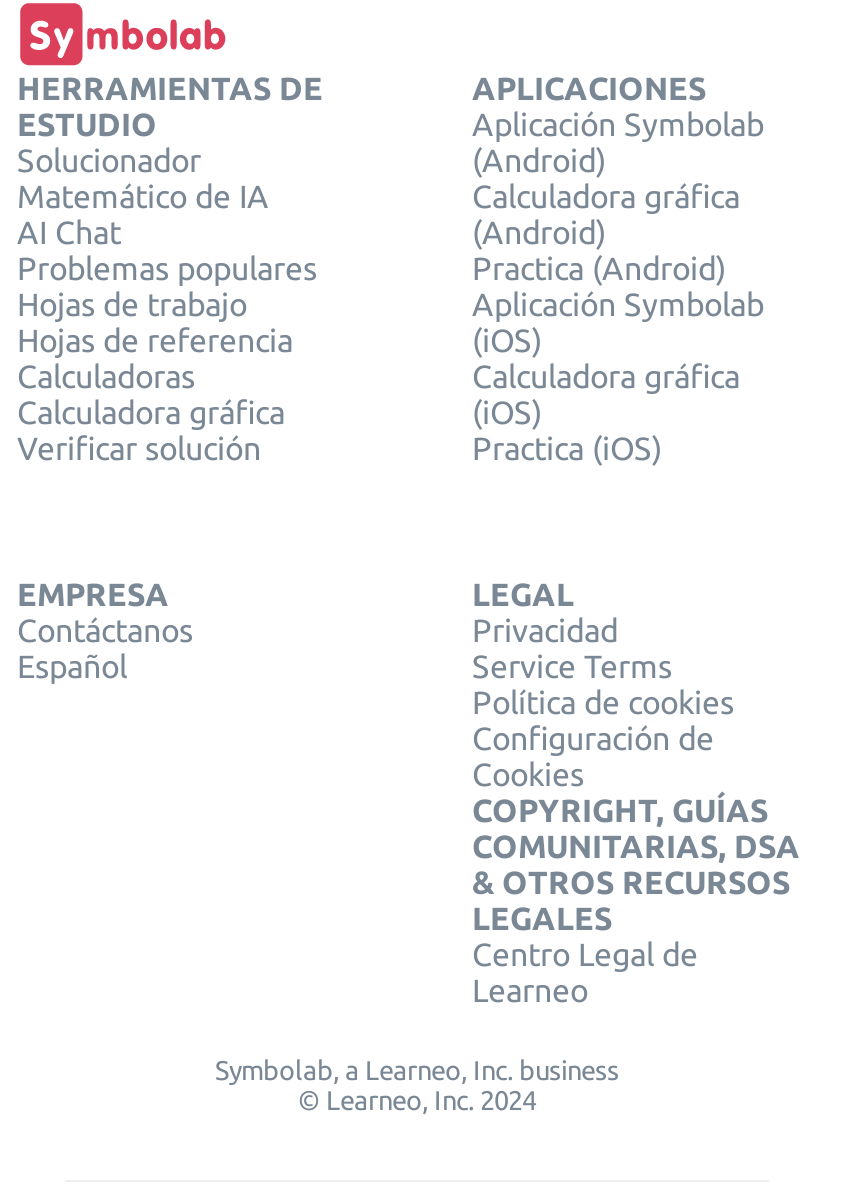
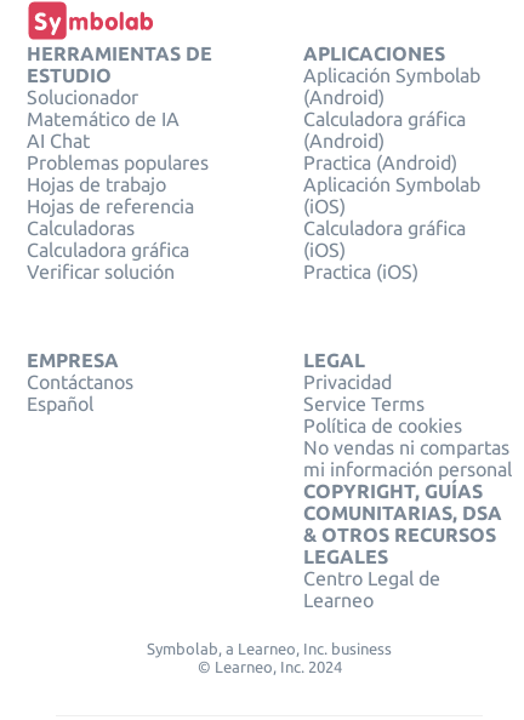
[472,721,714,793] Configuración de | Cookies -> [303,437,511,481] No vendas ni compartas | mi información personal

